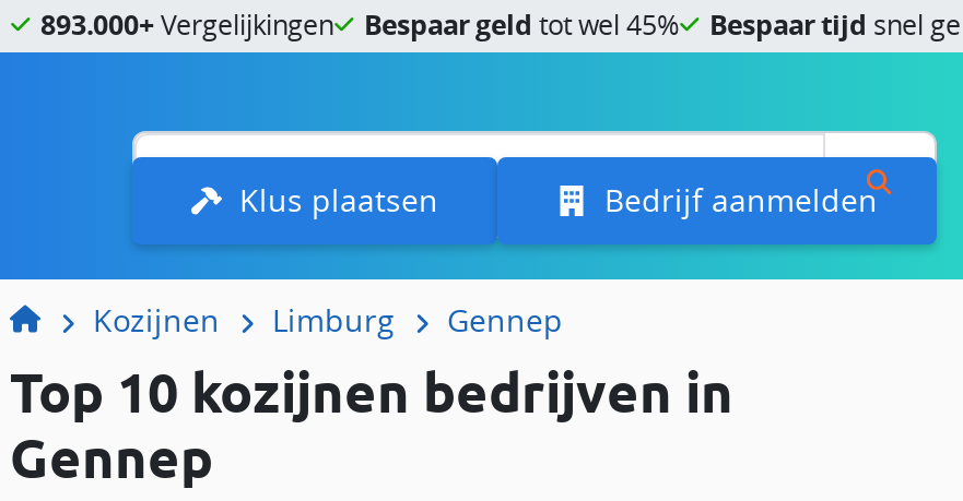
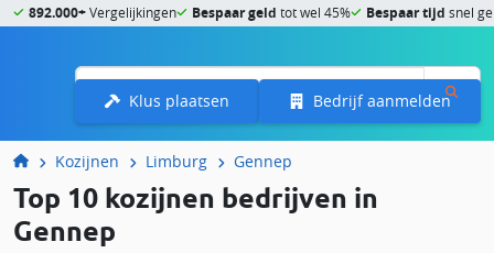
[40,7,333,44] 893.000+ Vergelijkingen -> [29,3,176,22] 892.000+ Vergelijkingen

